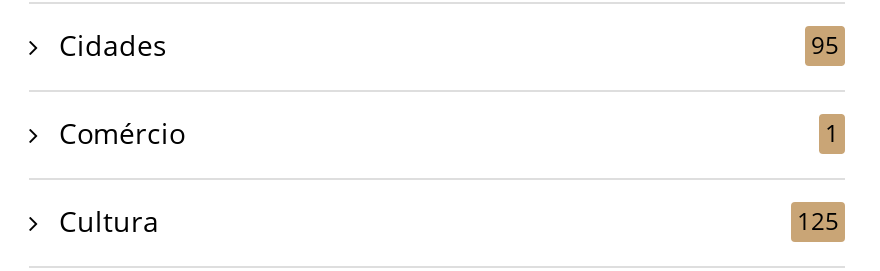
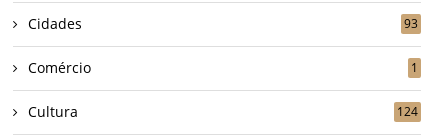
[811,28,839,62] 95 -> [404,15,418,32] 93
[797,204,839,238] 125 -> [397,103,418,120] 124

